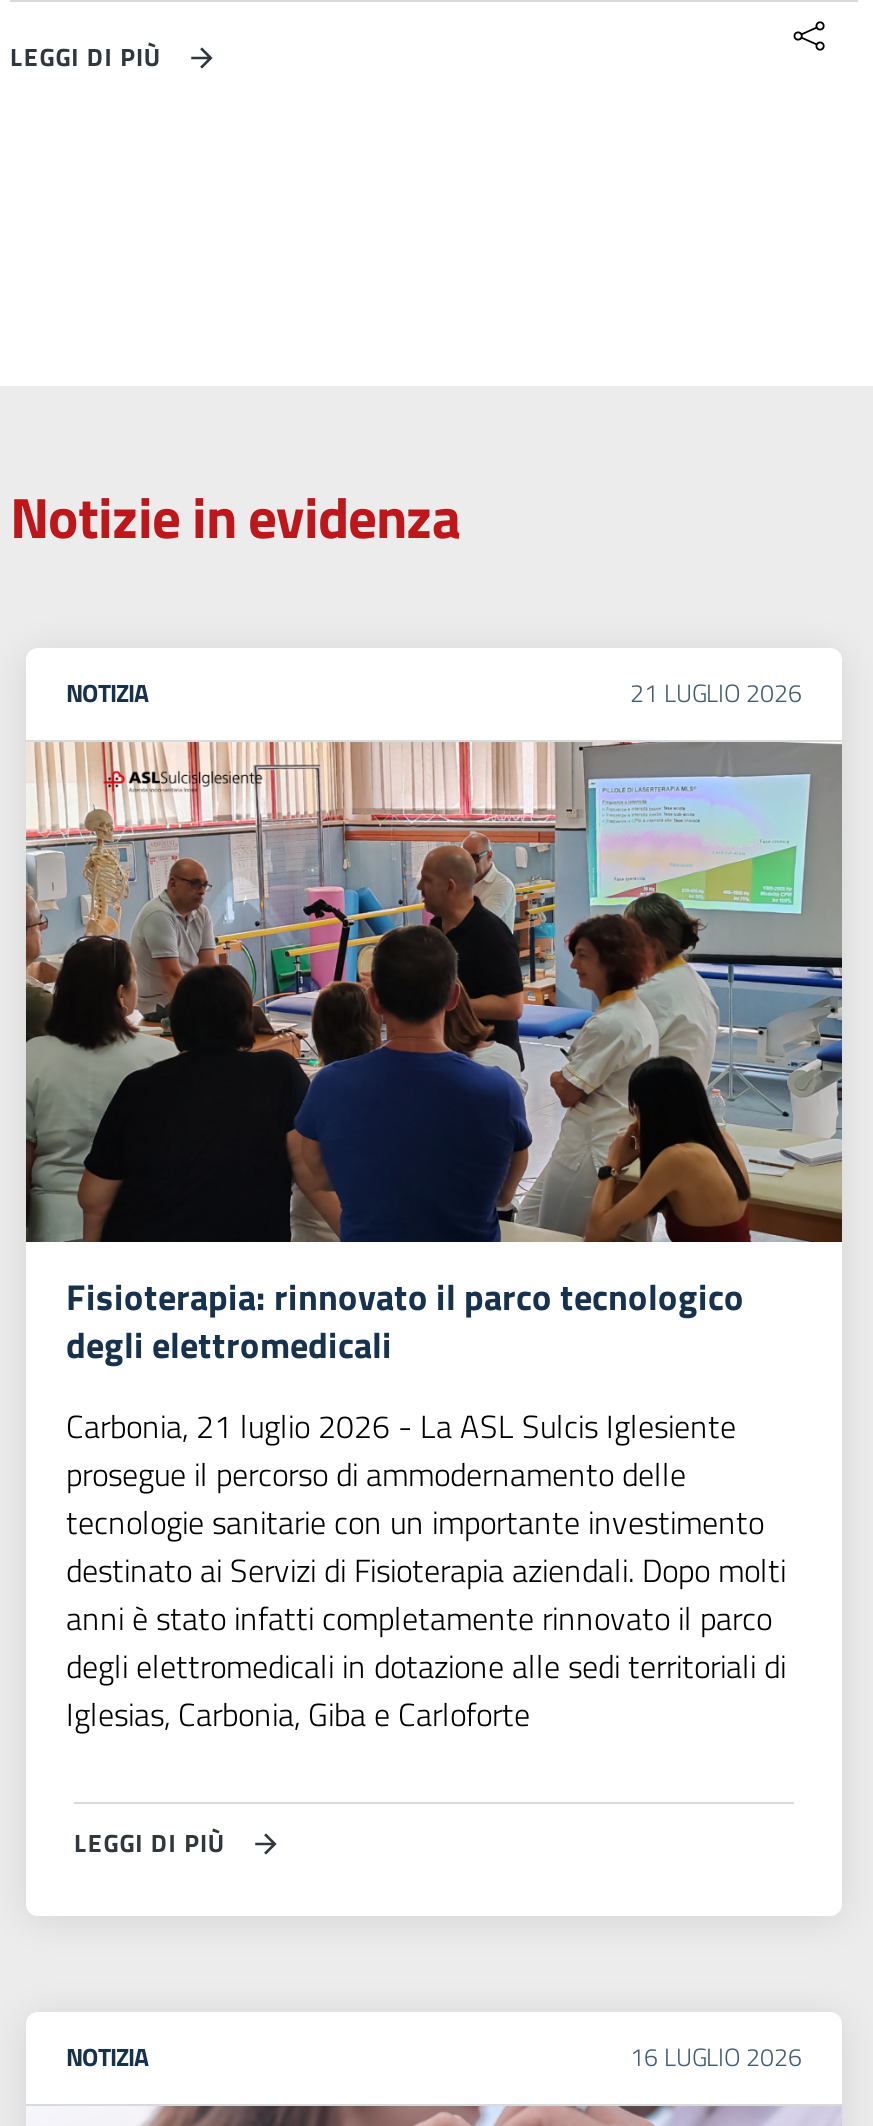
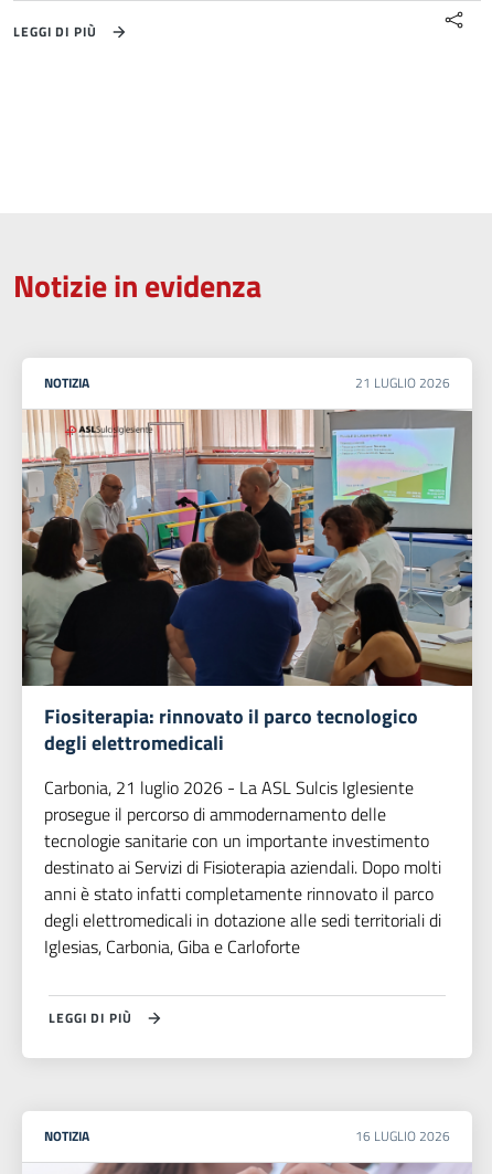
[66,1270,744,1324] Fisioterapia: rinnovato il parco tecnologico -> [44,701,418,731] Fiositerapia: rinnovato il parco tecnologico

